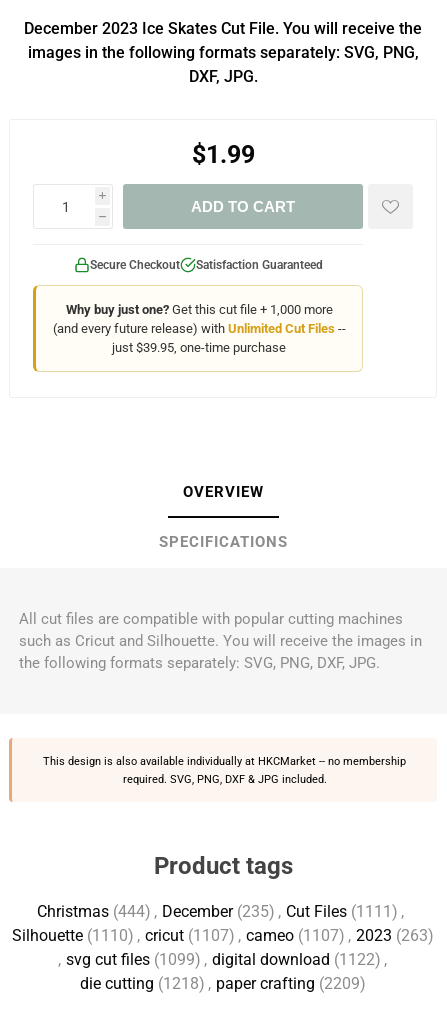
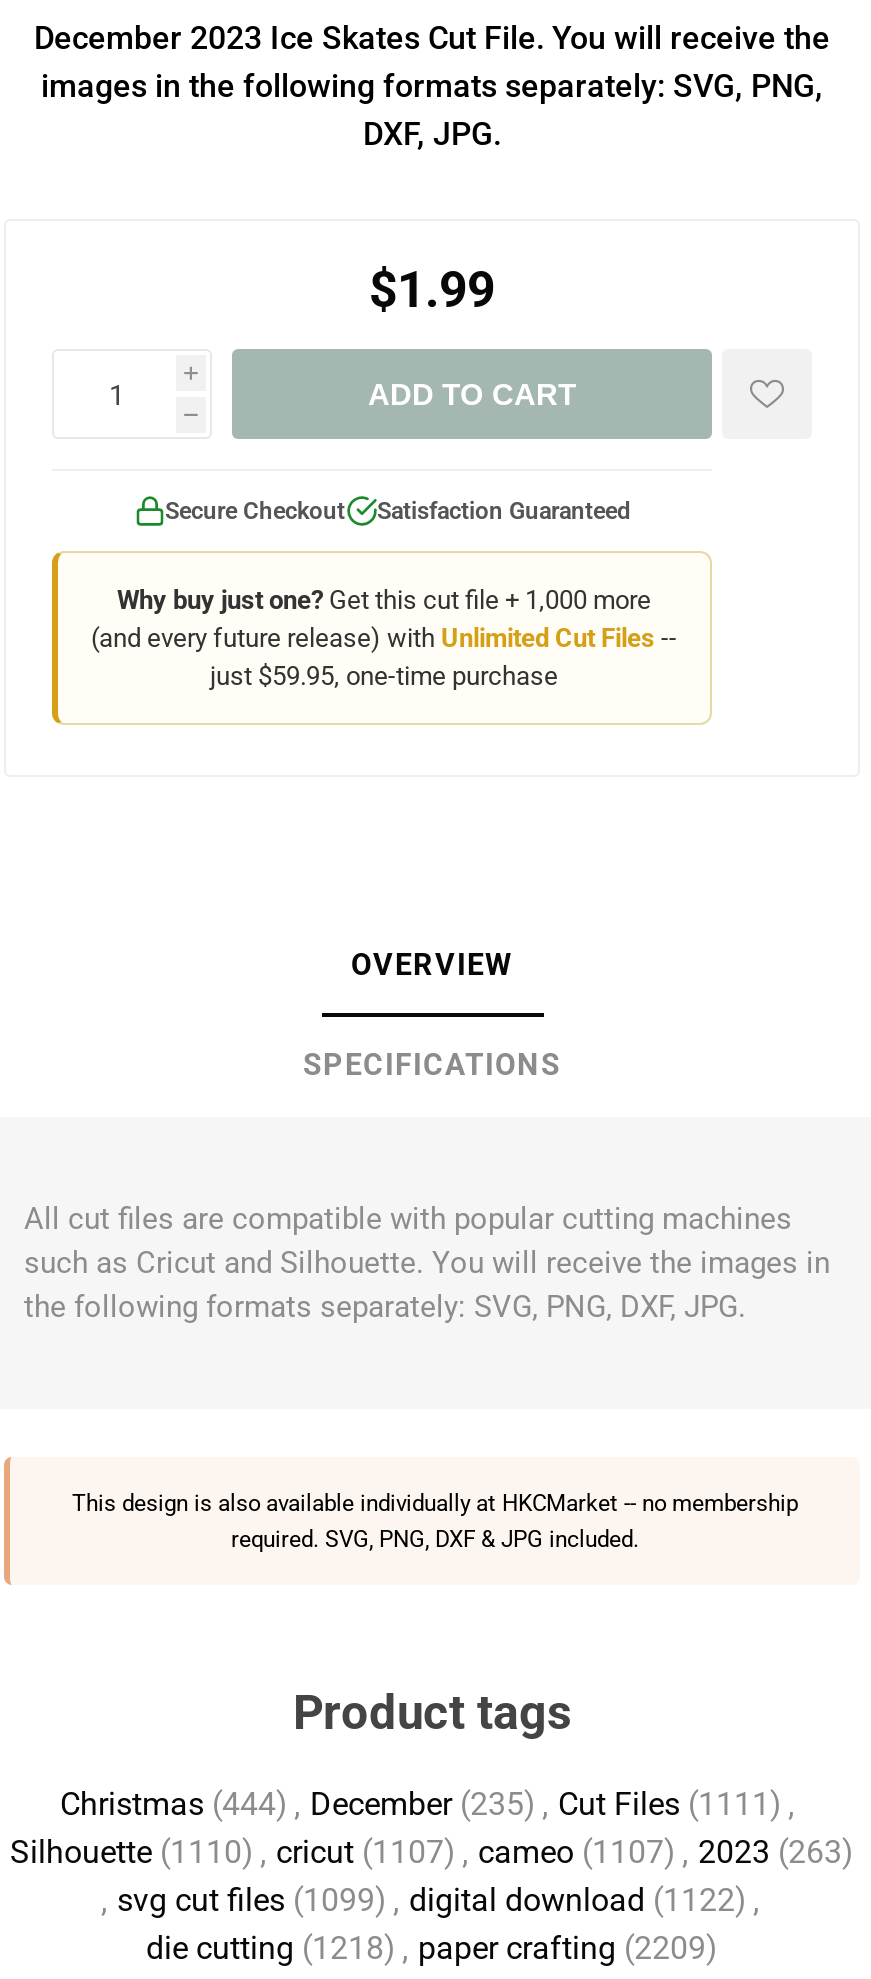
[112,340,286,355] just $39.95, one-time purchase -> [210,661,558,691] just $59.95, one-time purchase

